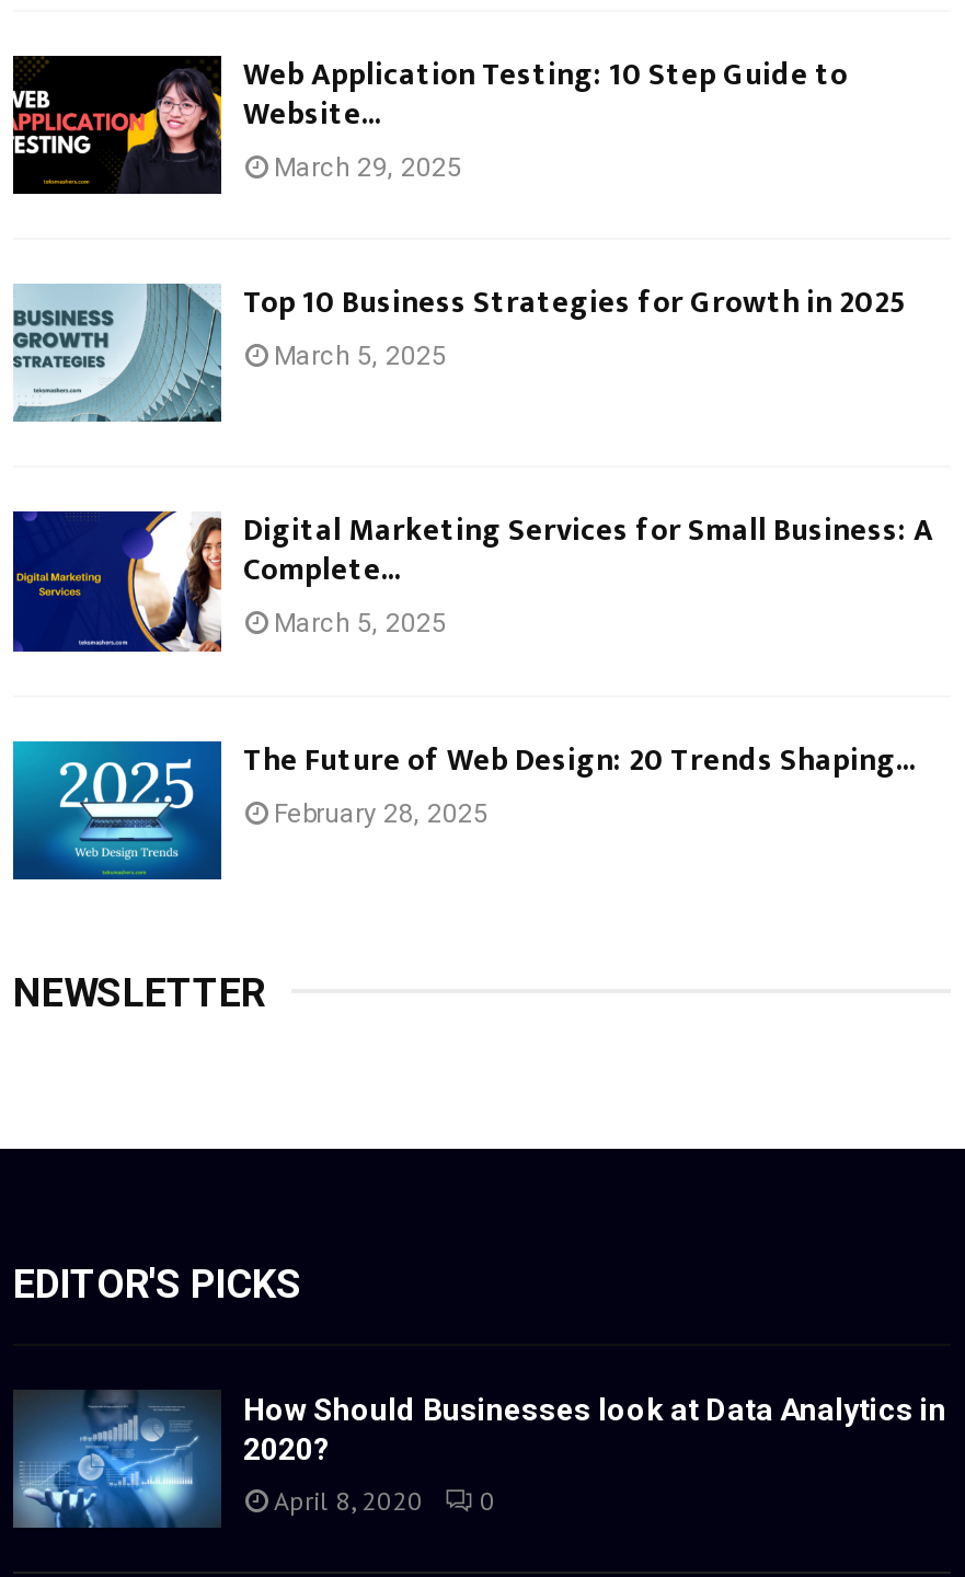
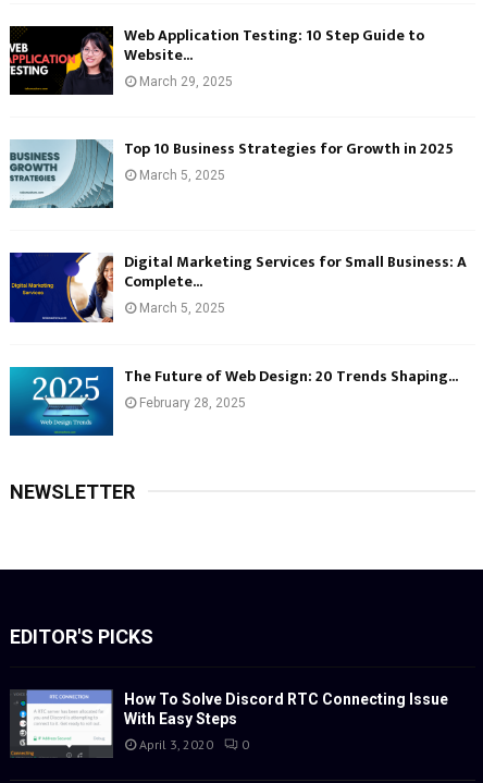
[13,1392,946,1528] [image] | How Should Businesses look at Data Analytics in | 2020? -> [11,689,448,758] [image] | How To Solve Discord RTC Connecting Issue | With Easy Steps
[274,1484,495,1517] April 8, 2020 0 -> [139,736,249,753] April 3, 2020 0

